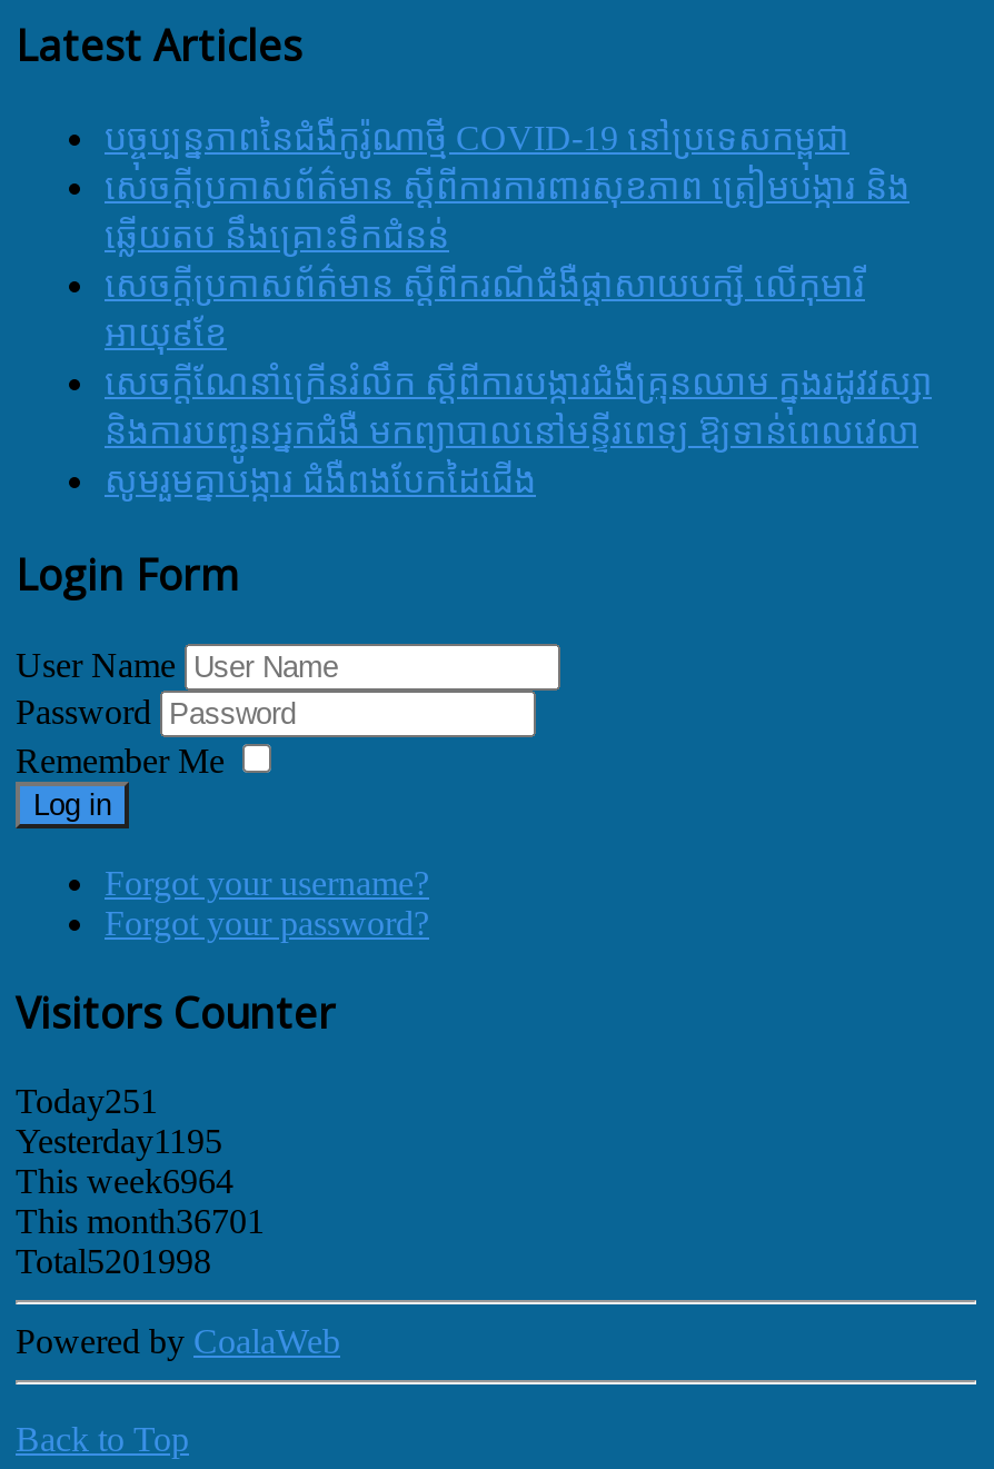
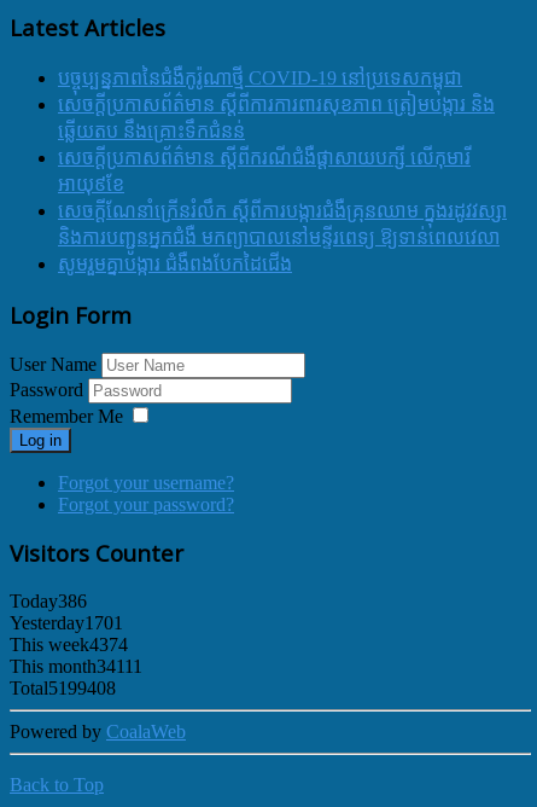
[16,1082,158,1120] Today251 -> [10,591,87,611] Today386
[16,1122,222,1160] Yesterday1195 -> [10,613,123,633] Yesterday1701
[16,1162,233,1200] This week6964 -> [10,634,128,655] This week4374
[16,1202,265,1240] This month36701 -> [10,656,142,677] This month34111
[16,1242,211,1280] Total5201998 -> [10,678,116,698] Total5199408

